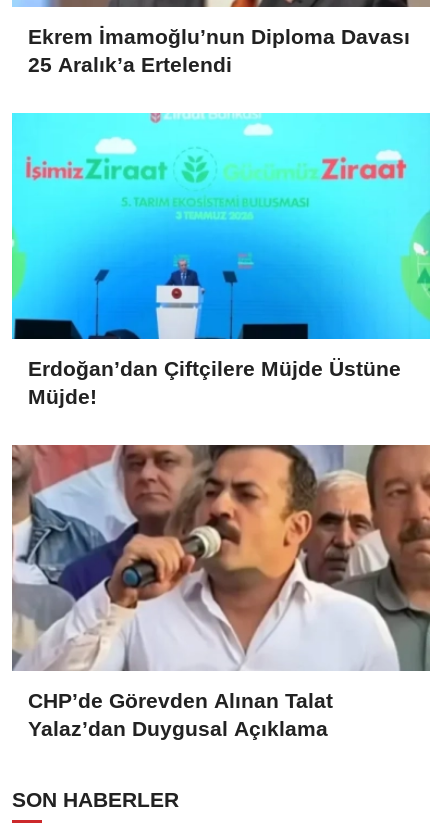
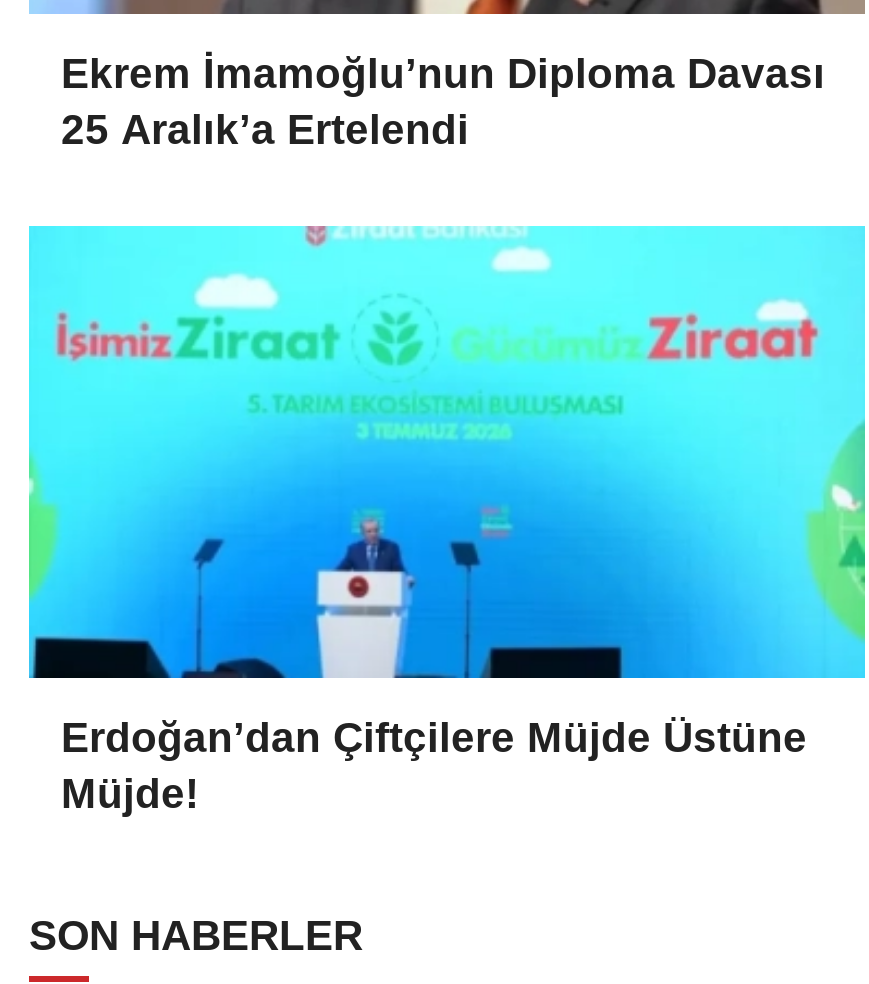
[11,444,431,740] [image] | CHP’de Görevden Alınan Talat | Yalaz’dan Duygusal Açıklama -> none

